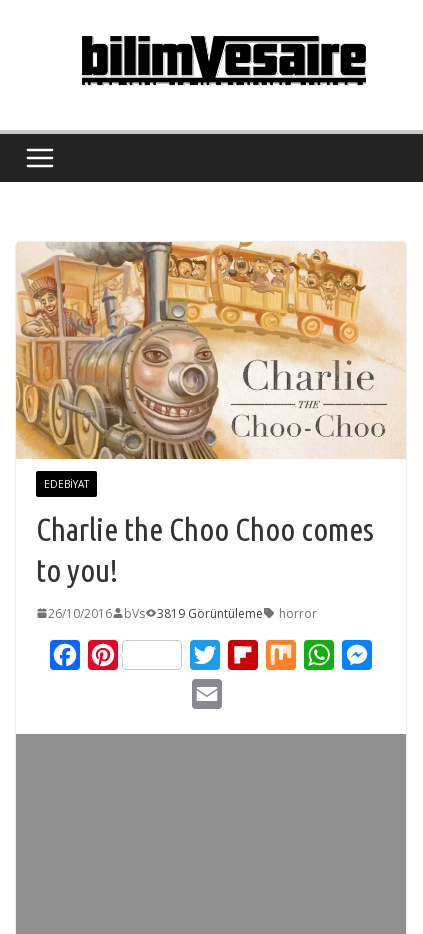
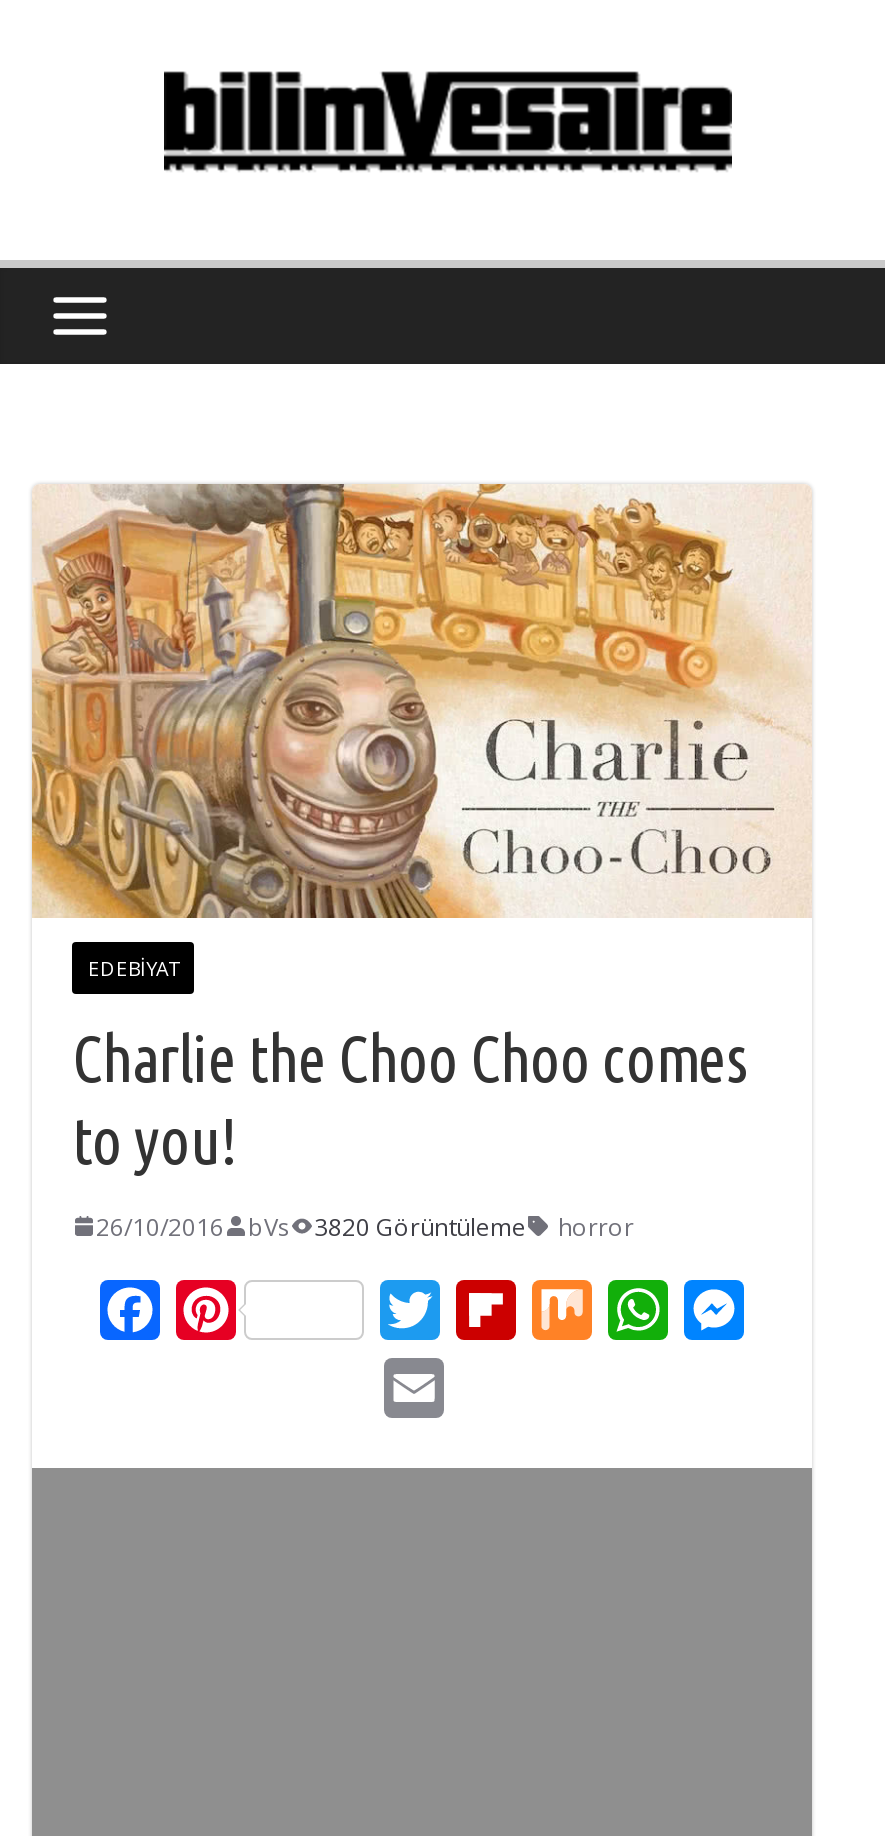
[48,605,317,622] 26/10/2016 bVs 3819 Görüntüleme horror -> [96,1210,634,1244] 26/10/2016 bVs 3820 Görüntüleme horror

